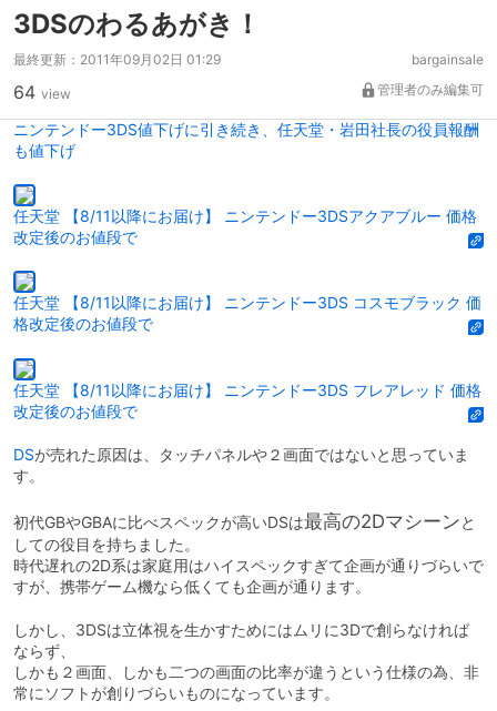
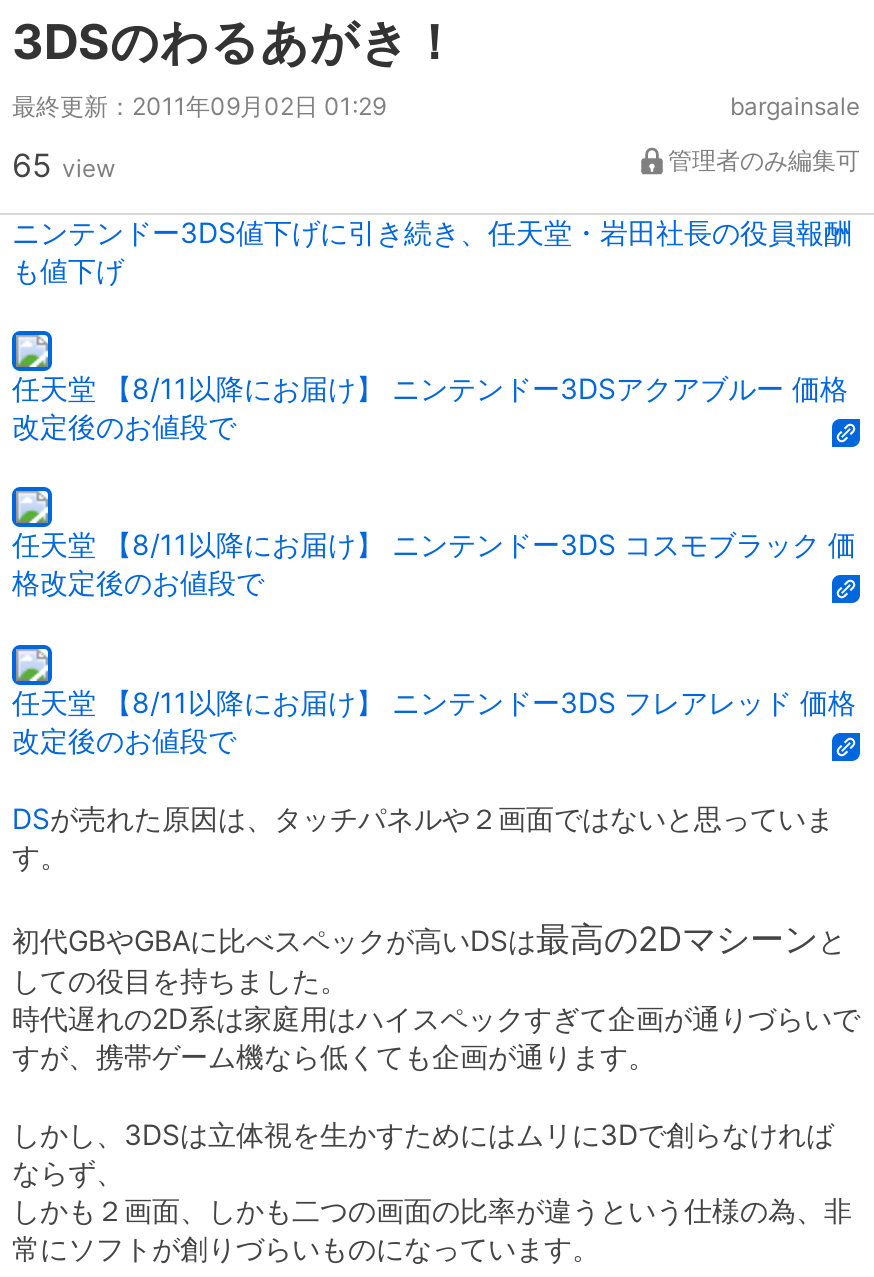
[13,81,71,103] 64 view -> [12,145,116,185] 65 view

